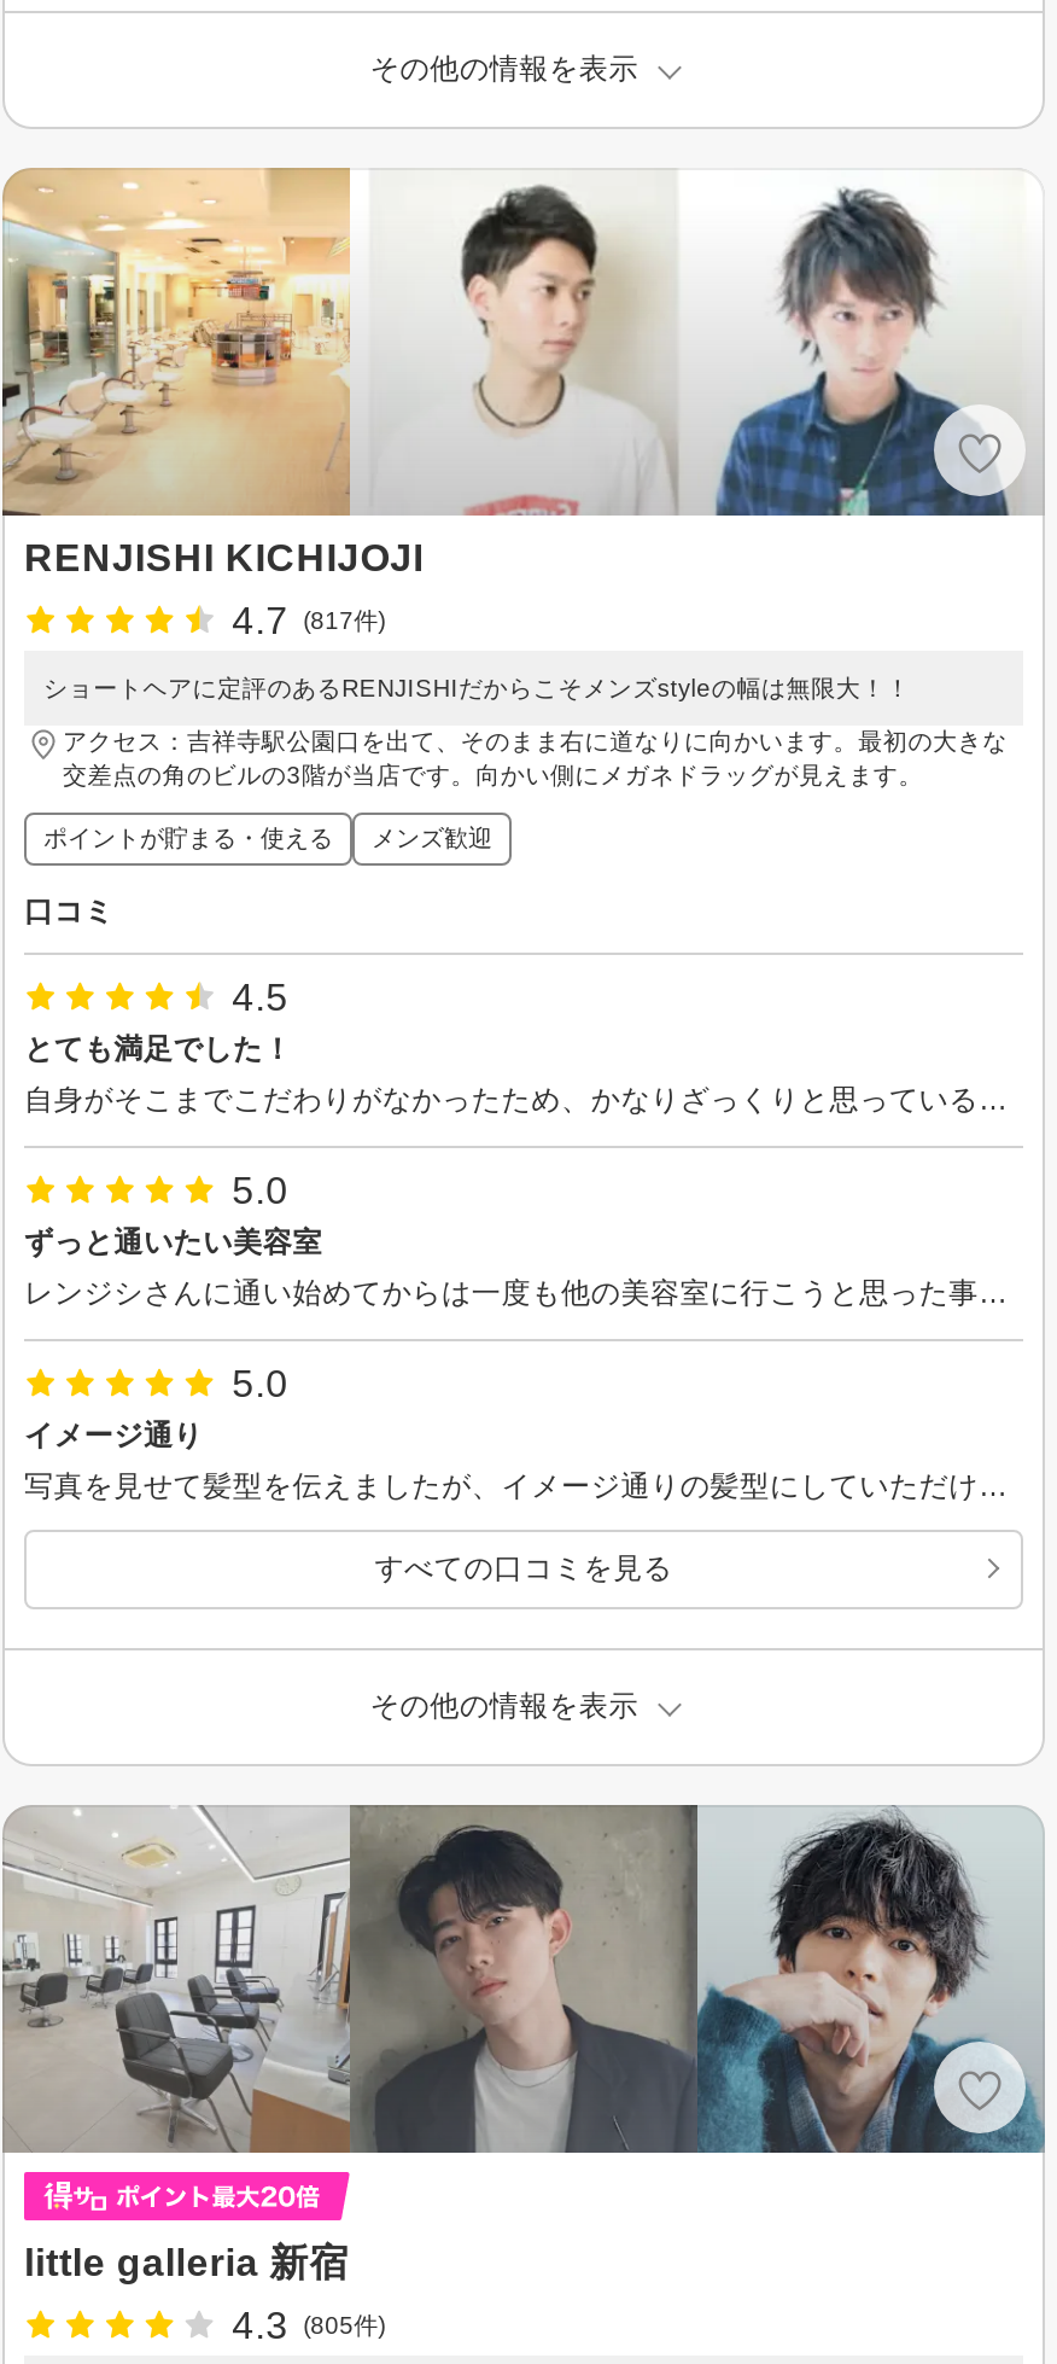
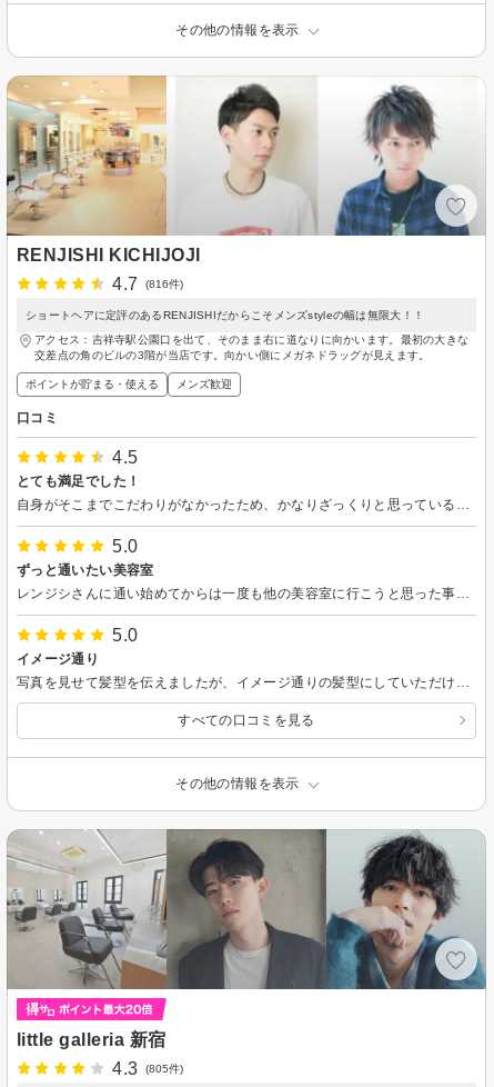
[232,599,385,640] 4.7 (817件) -> [112,274,183,293] 4.7 (816件)

